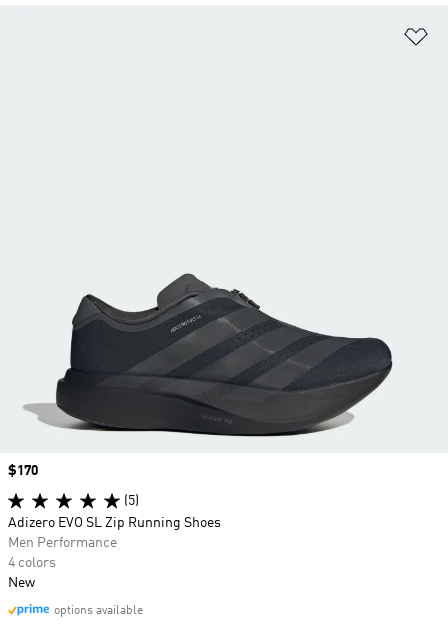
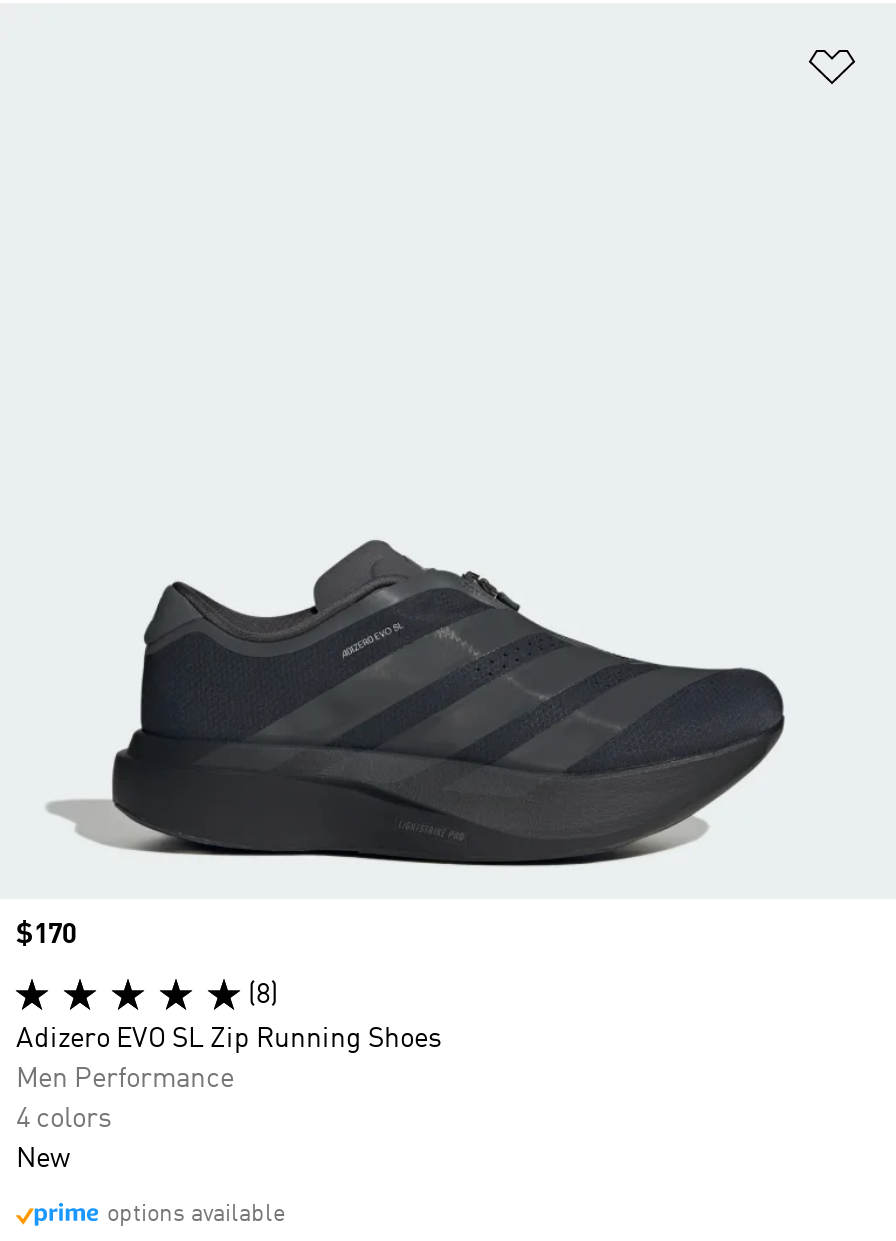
[124,494,139,508] (5) -> [248,981,278,1009] (8)

